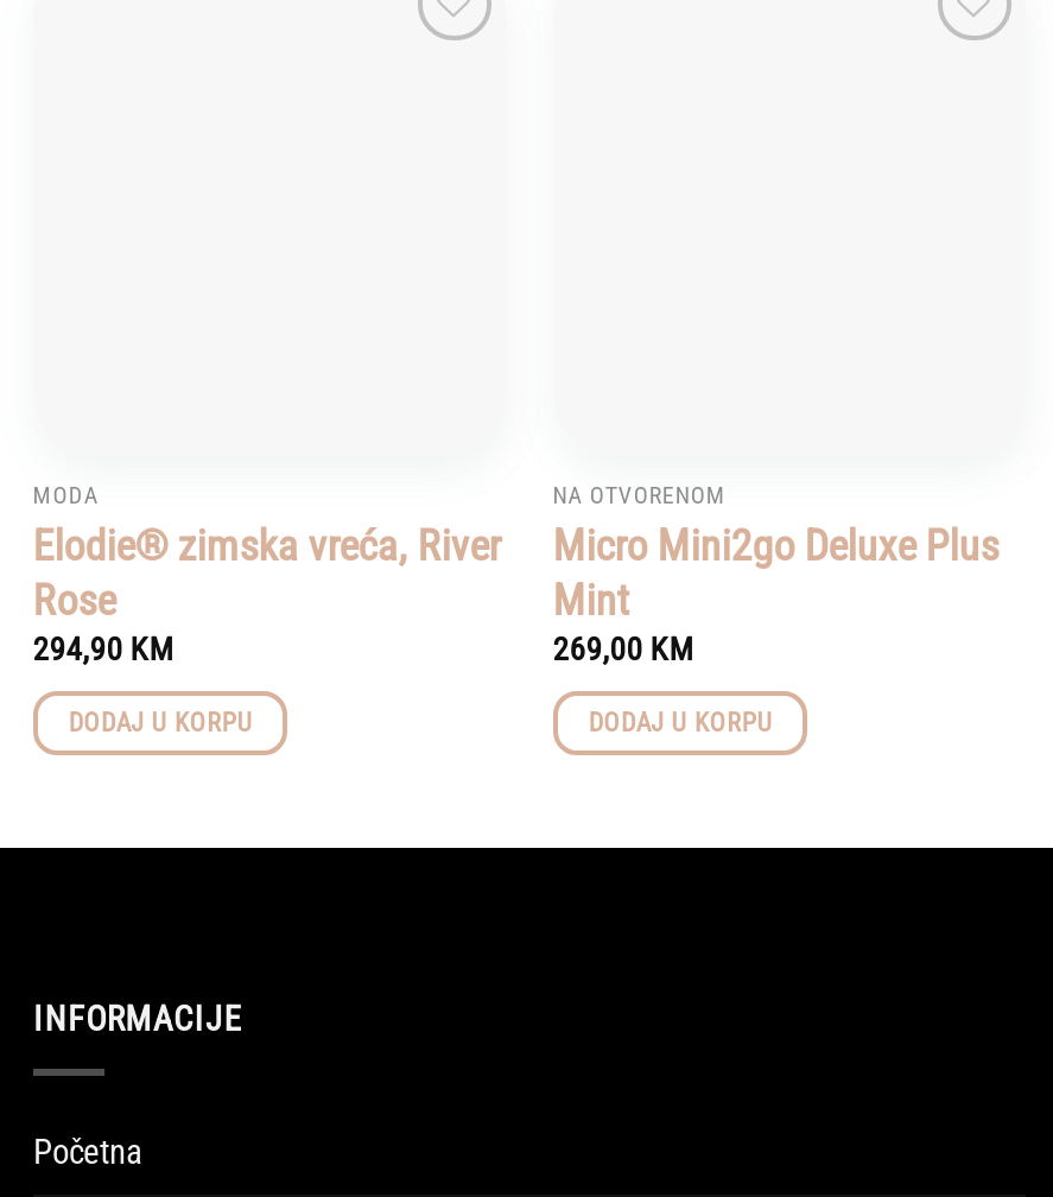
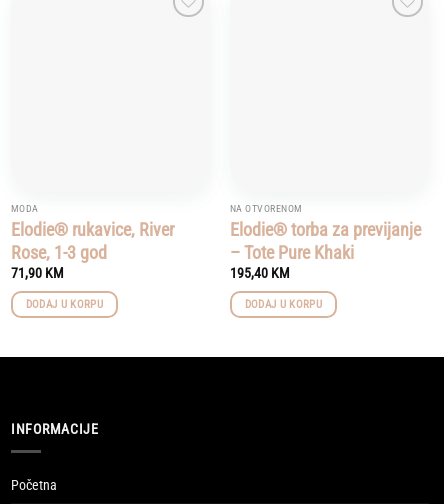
[33,520,501,668] Elodie® zimska vreća, River | Rose | 294,90 KM -> [11,219,174,281] Elodie® rukavice, River | Rose, 1-3 god | 71,90 KM
[553,520,999,668] Micro Mini2go Deluxe Plus | Mint | 269,00 KM -> [230,219,421,281] Elodie® torba za previjanje | – Tote Pure Khaki | 195,40 KM

